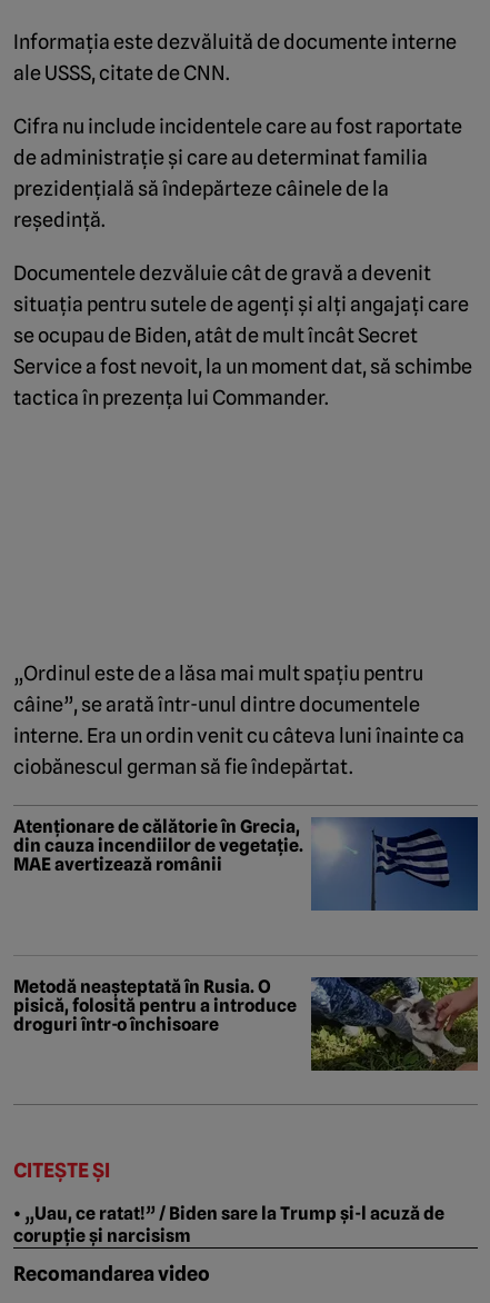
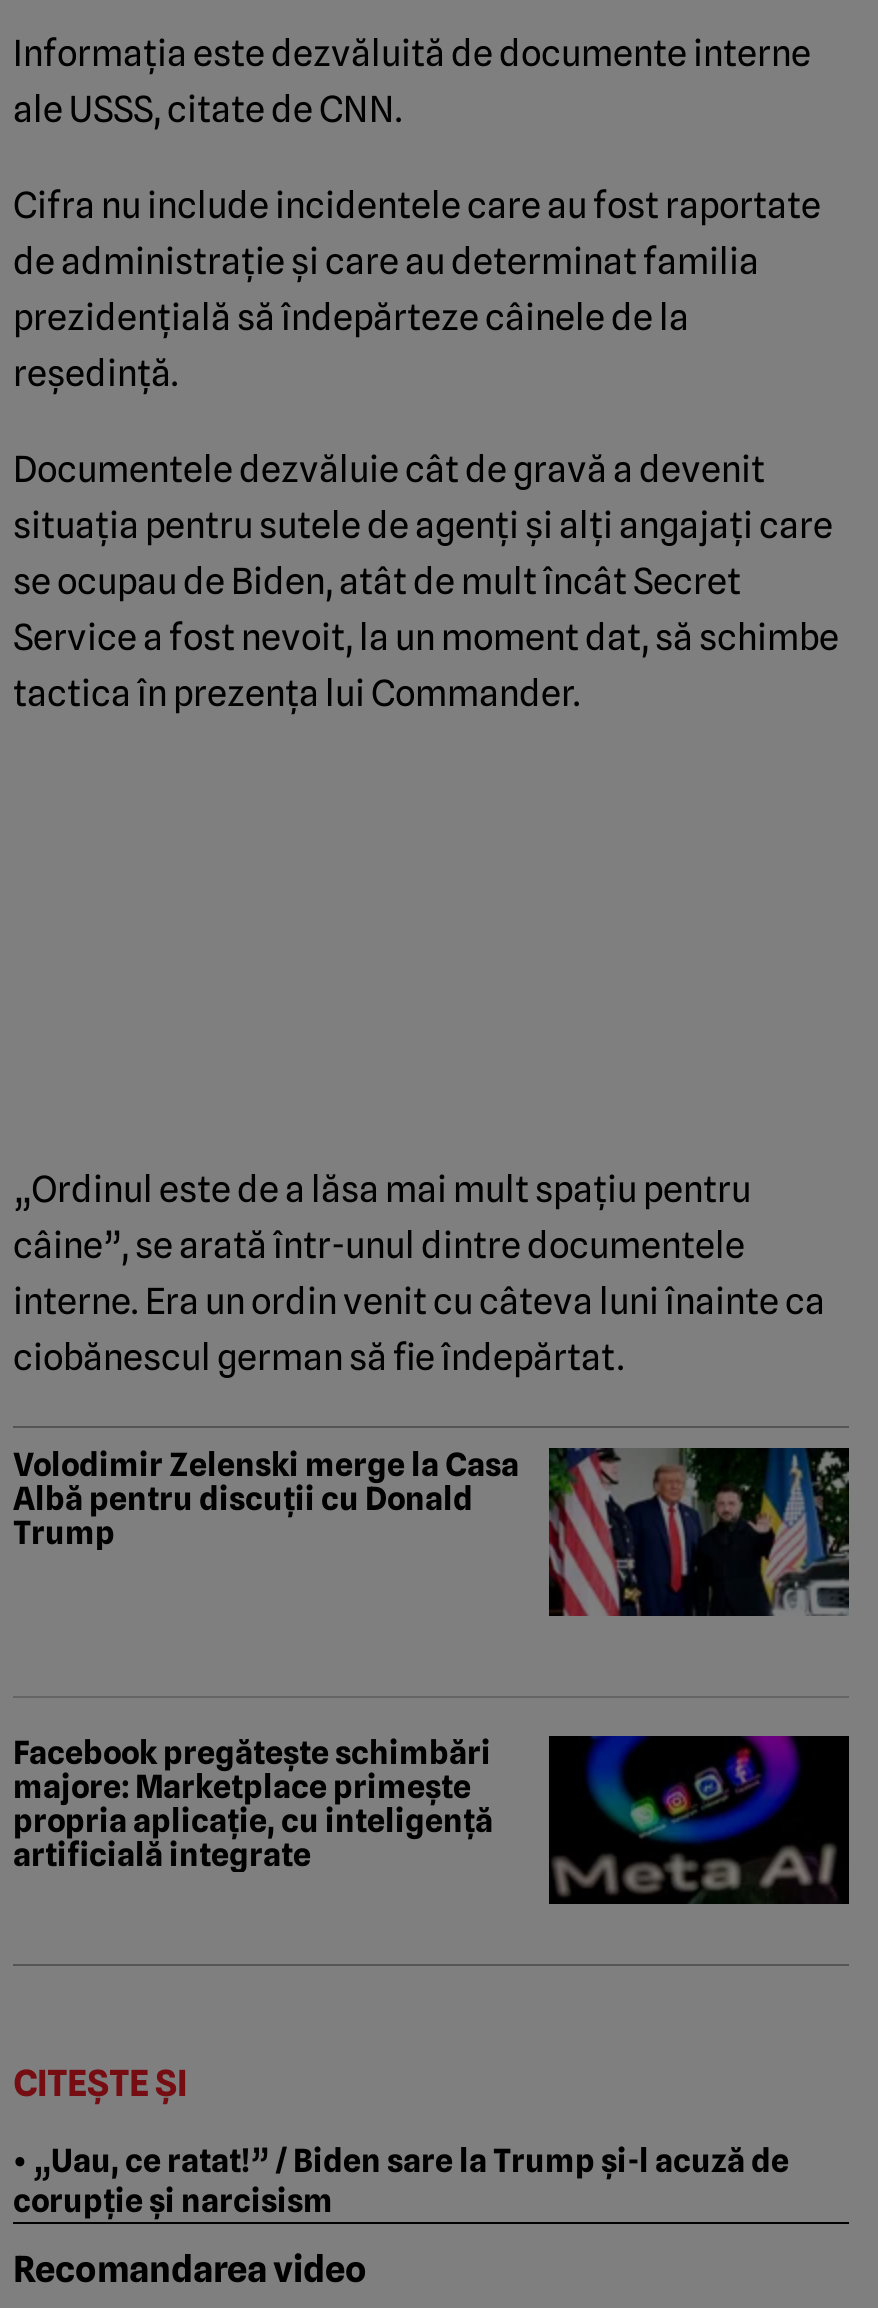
[13,816,479,912] [image] | Atenționare de călătorie în Grecia, | din cauza incendiilor de vegetație. | MAE avertizează românii -> [13,1445,851,1618] [image] | Volodimir Zelenski merge la Casa | Albă pentru discuții cu Donald | Trump
[13,976,479,1072] [image] | Metodă neașteptată în Rusia. O | pisică, folosită pentru a introduce | droguri într-o închisoare -> [13,1733,851,1906] [image] | Facebook pregătește schimbări | majore: Marketplace primește | propria aplicație, cu inteligență | artificială integrate

